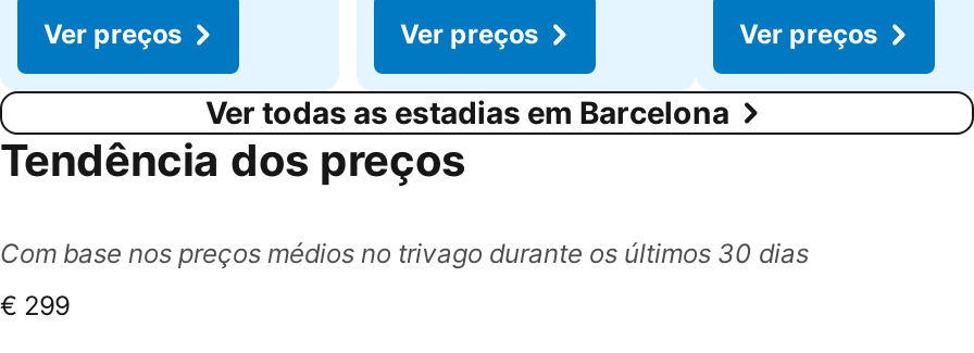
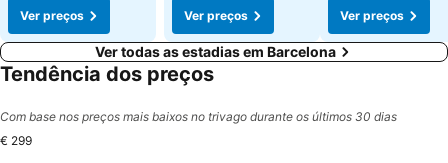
[0,237,809,269] Com base nos preços médios no trivago durante os últimos 30 dias -> [0,109,397,124] Com base nos preços mais baixos no trivago durante os últimos 30 dias

